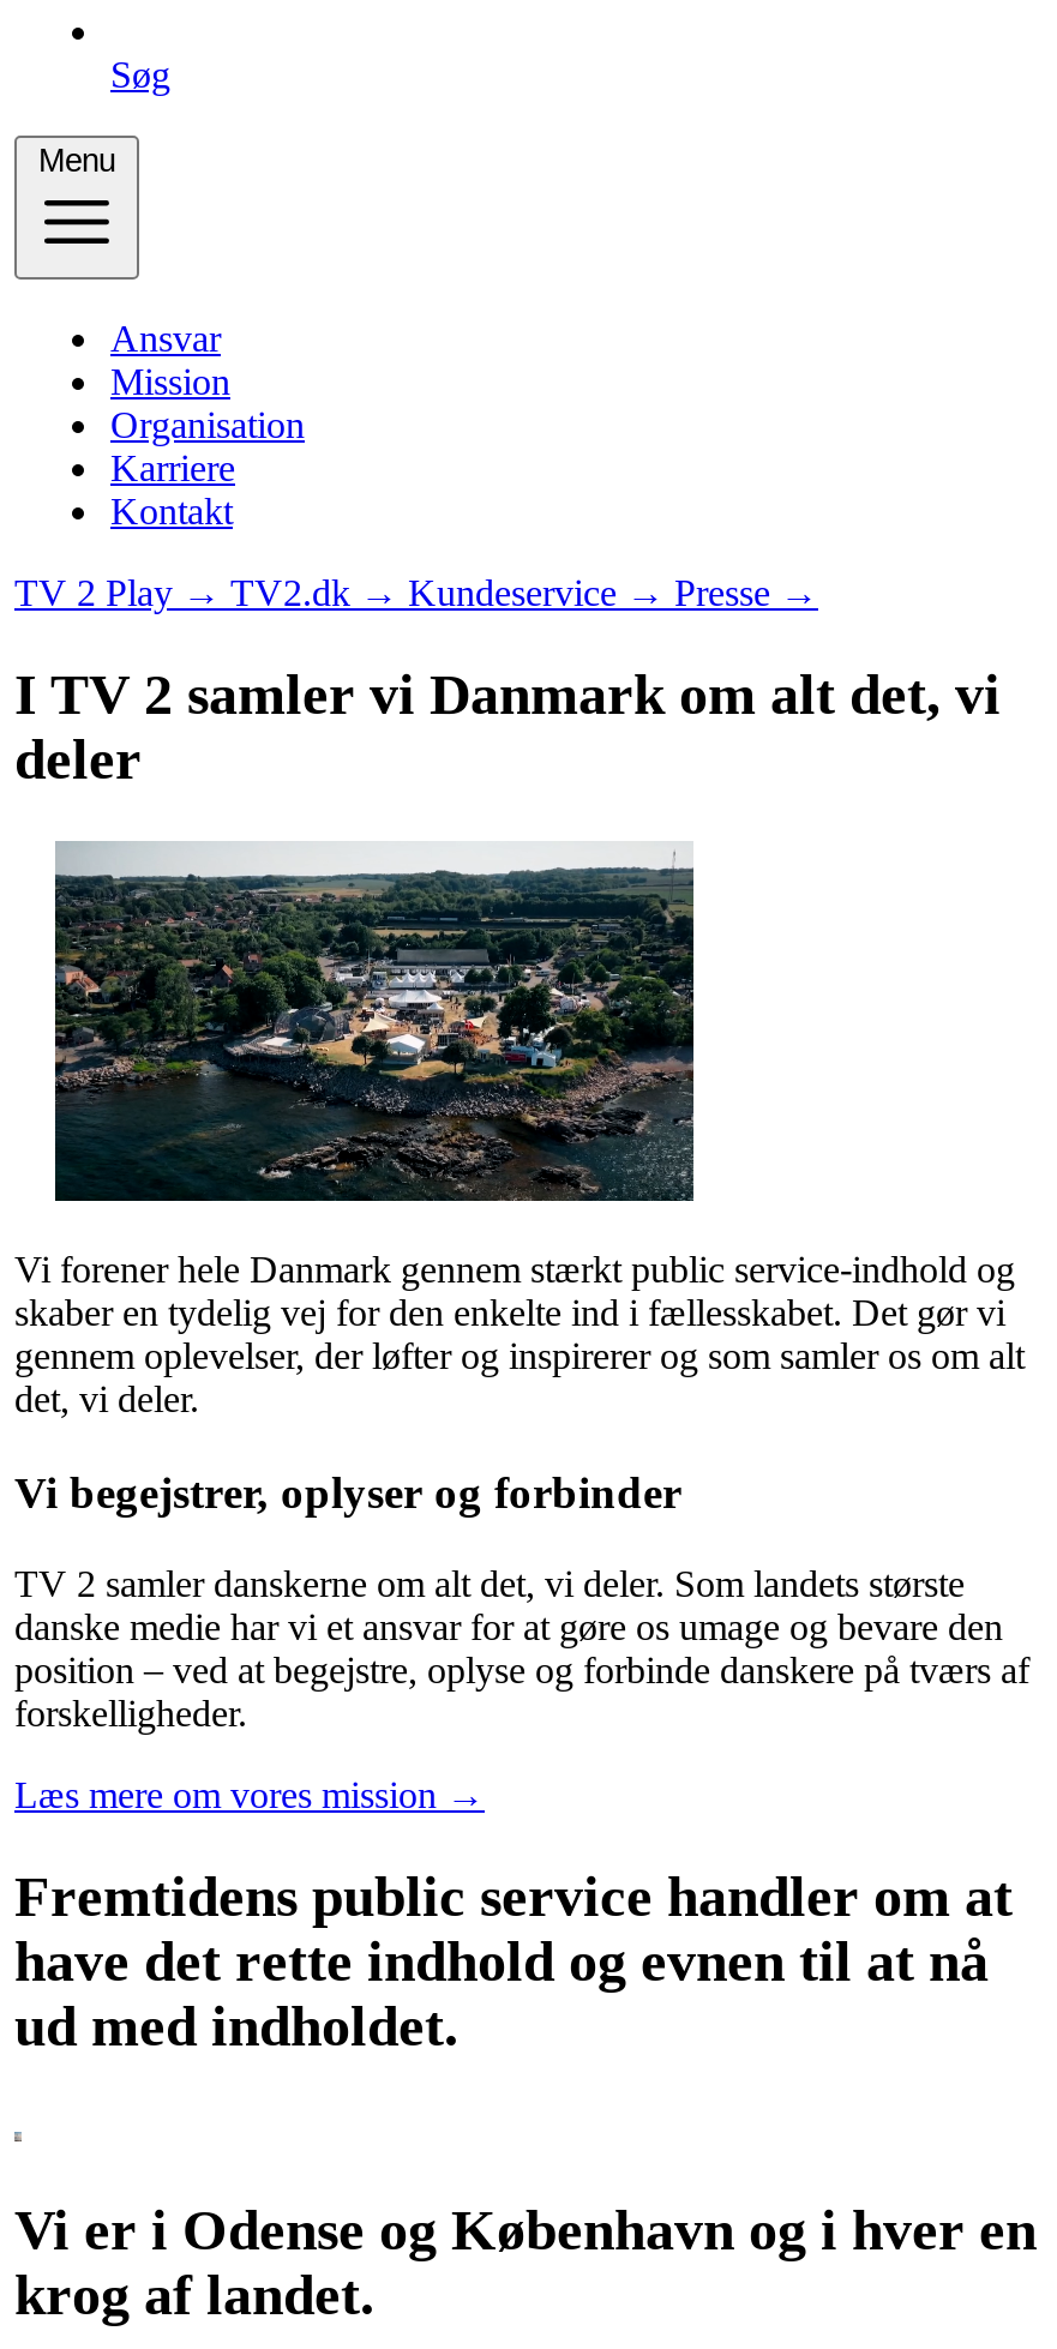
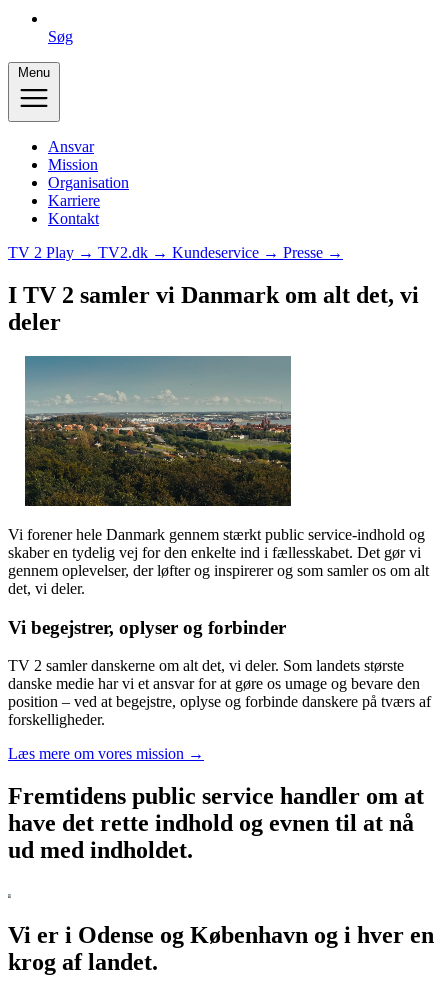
[53,841,693,1201] [image] -> [24,355,292,507] [image]

